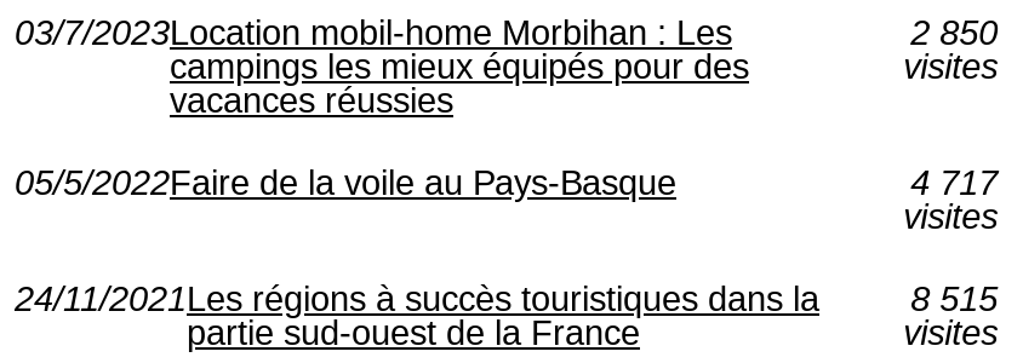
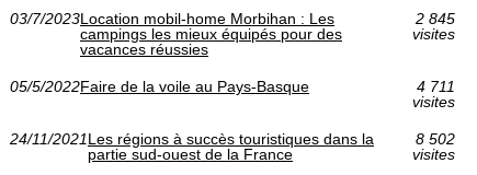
[911,13,998,52] 2 850 -> [415,10,455,27] 2 845
[911,163,998,202] 4 717 -> [416,78,455,95] 4 711
[911,280,998,318] 8 515 -> [415,130,455,148] 8 502

